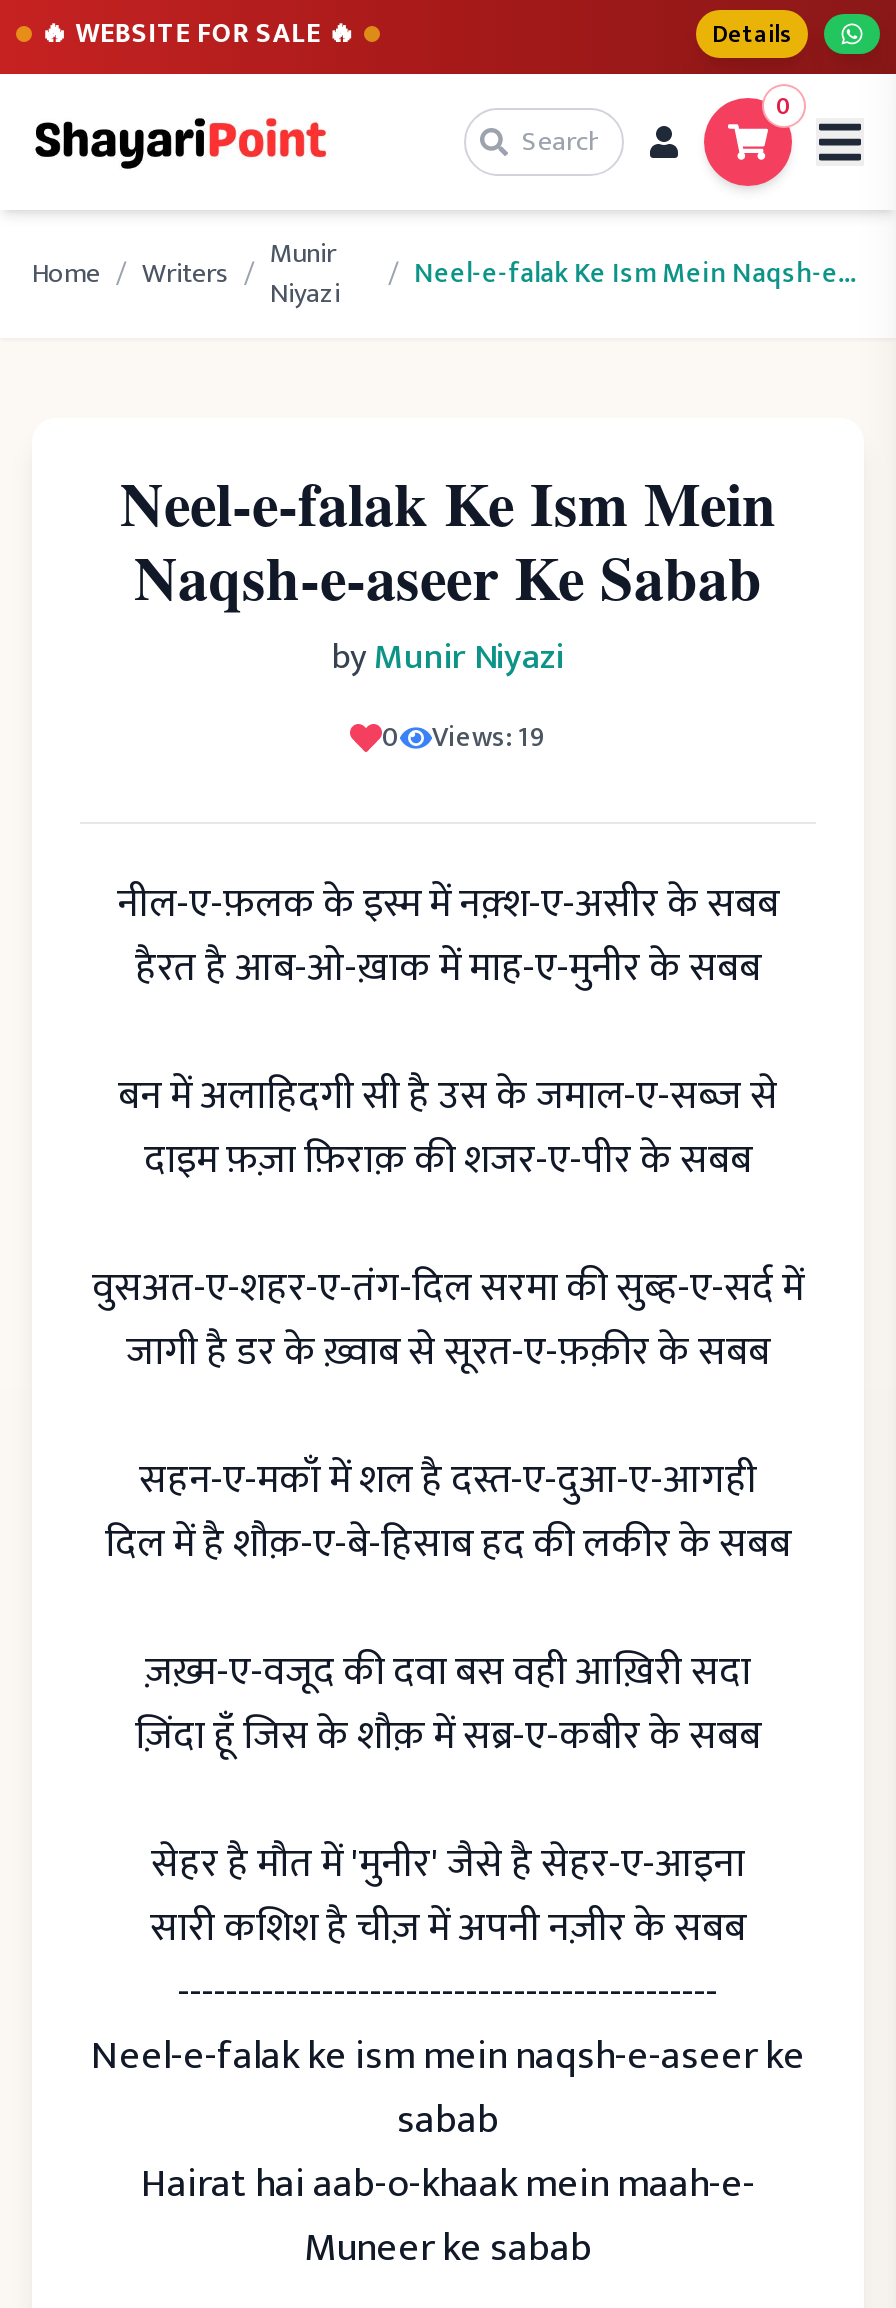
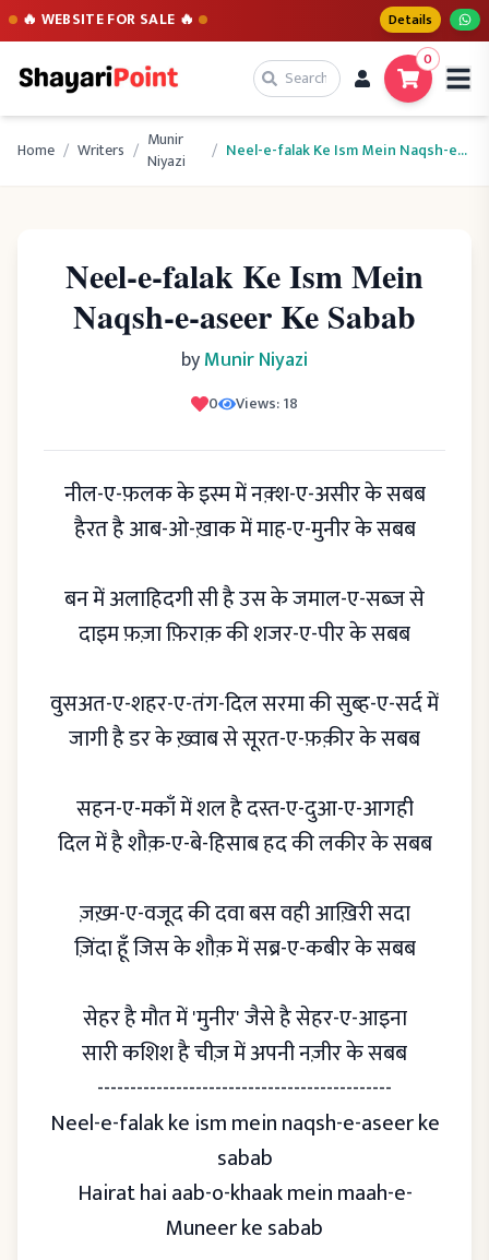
[432,714,546,760] Views: 19 -> [236,391,298,416] Views: 18

